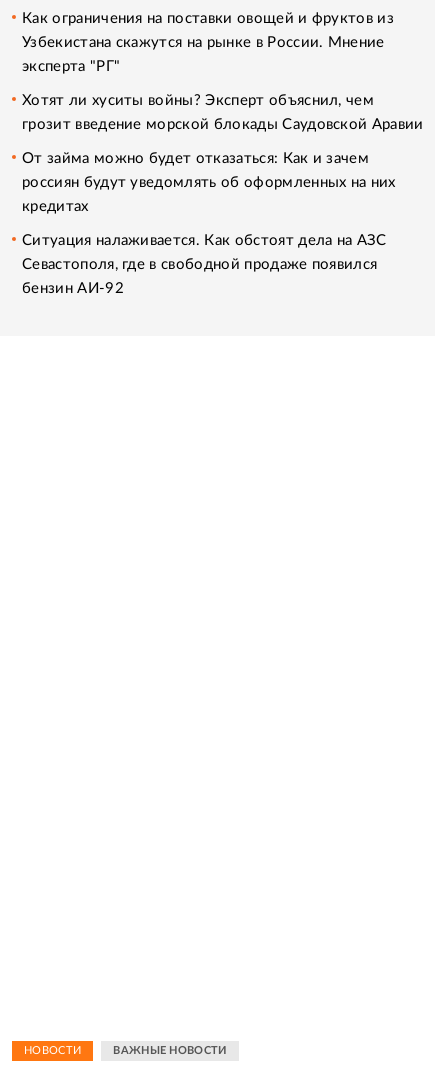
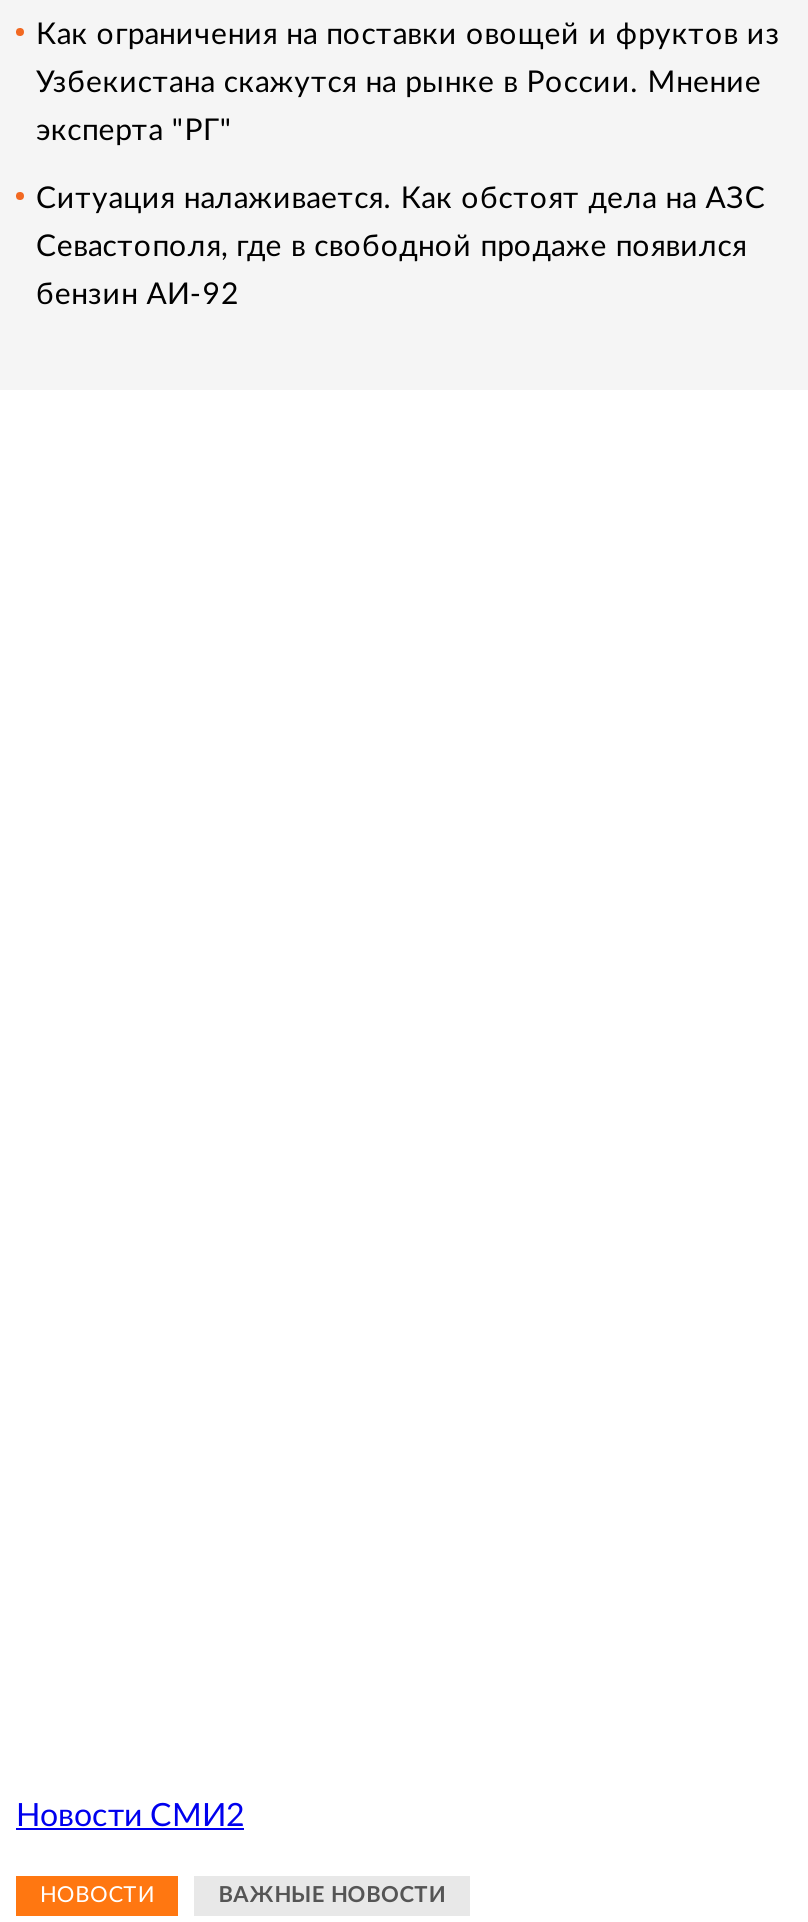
[22,93,424,214] Хотят ли хуситы войны? Эксперт объяснил, чем | грозит введение морской блокады Саудовской Аравии | От займа можно будет отказаться: Как и зачем | россиян будут уведомлять об оформленных на них | кредитах -> none
moved [22,233,387,296] -> [36,185,765,311]: Ситуация налаживается. Как обстоят дела на АЗС | Севастополя, где в свободной продаже появился | бензин АИ-92
none -> [16,1801,244,1833] Новости СМИ2

